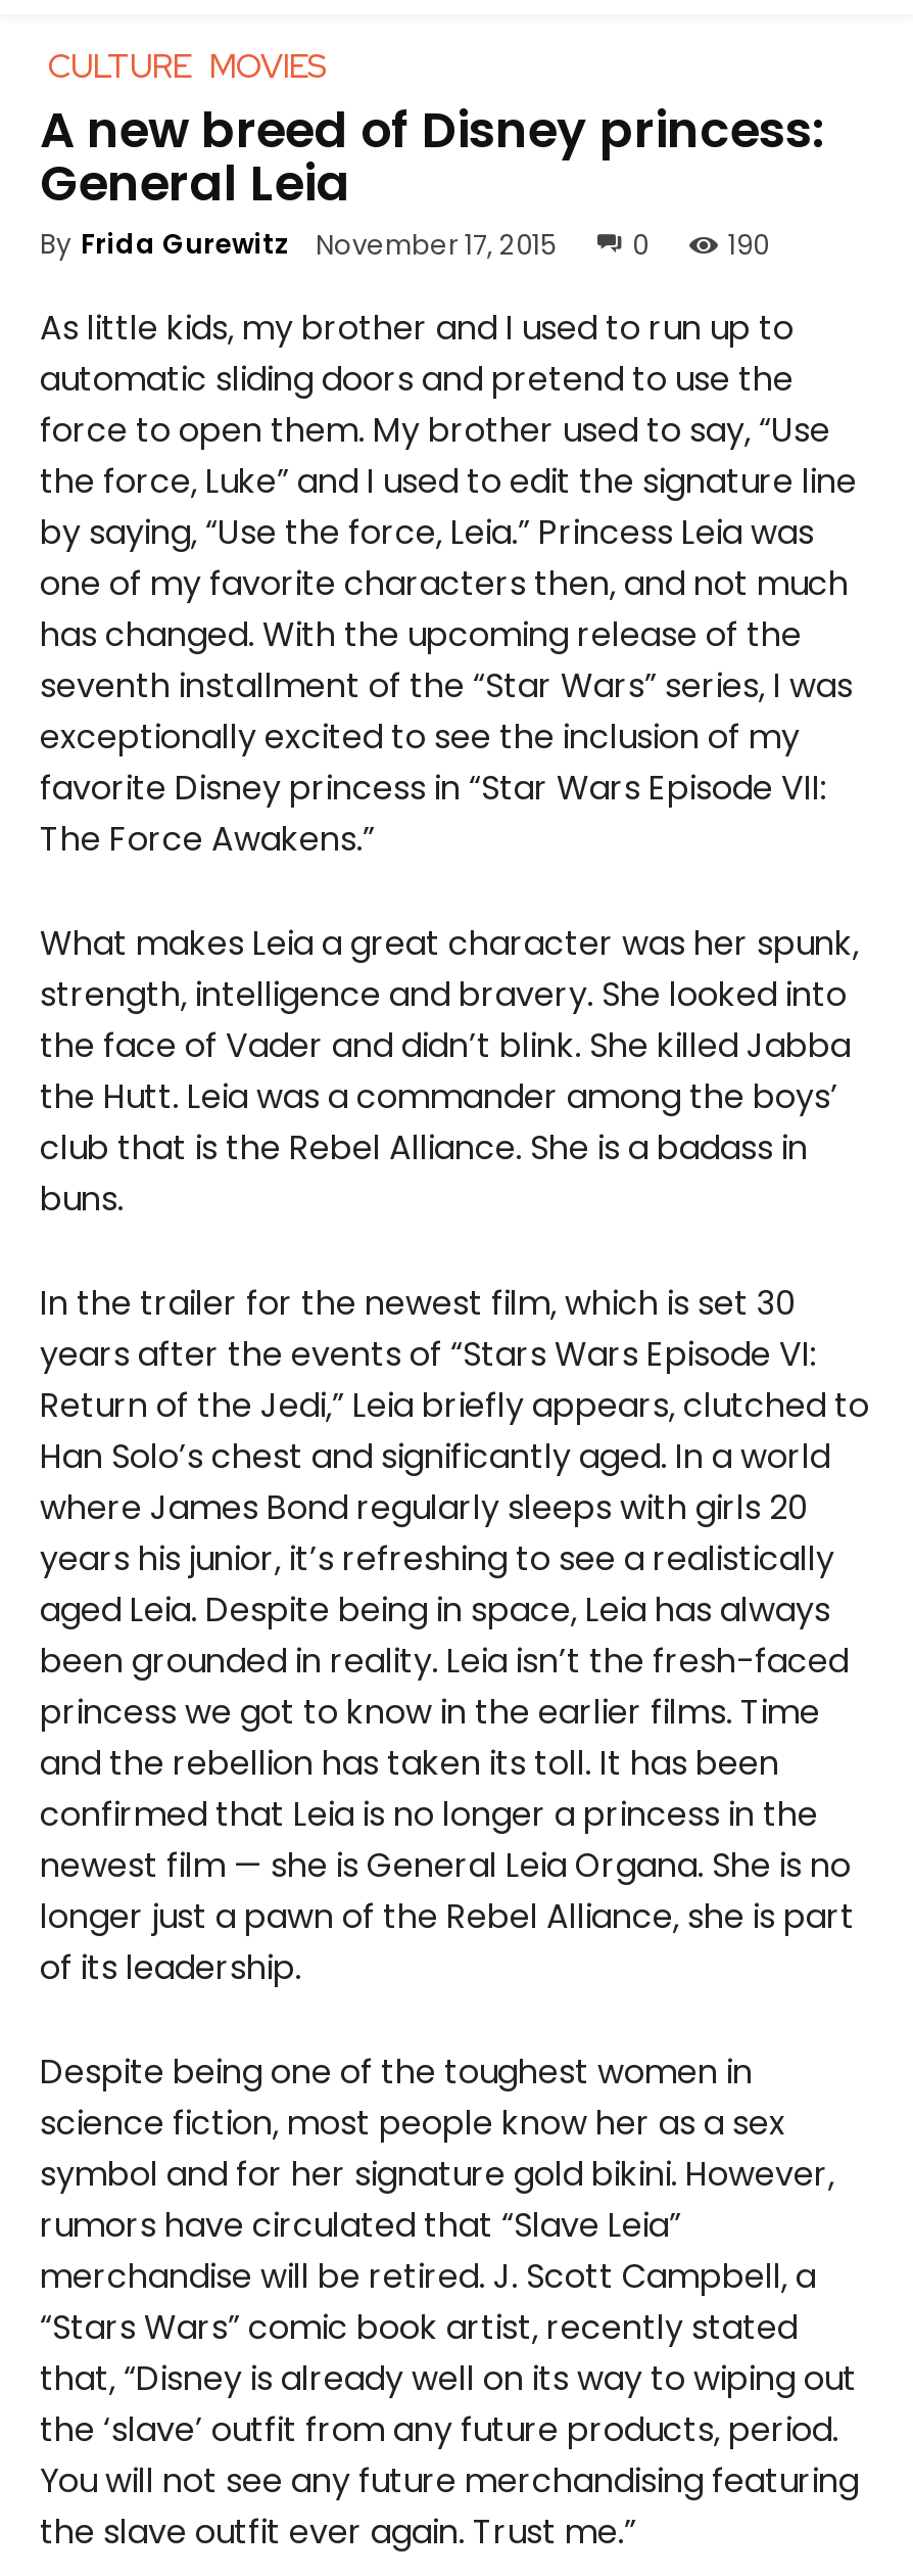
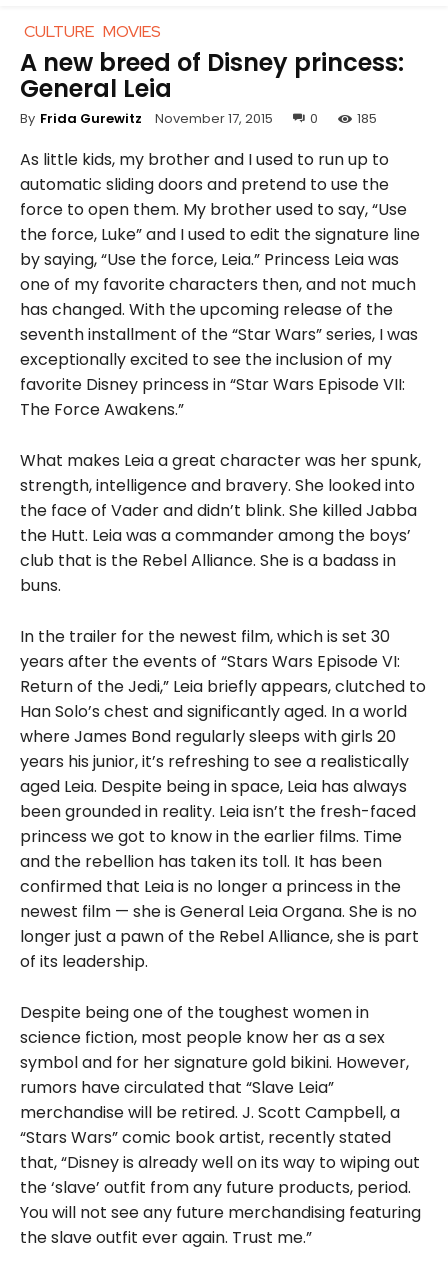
[728,225,769,264] 190 -> [357,109,377,128] 185

